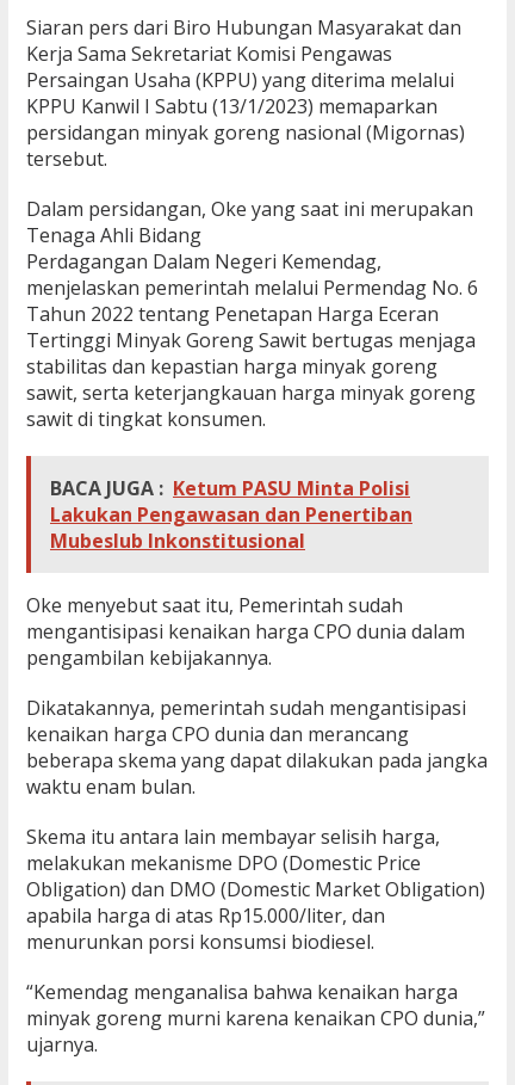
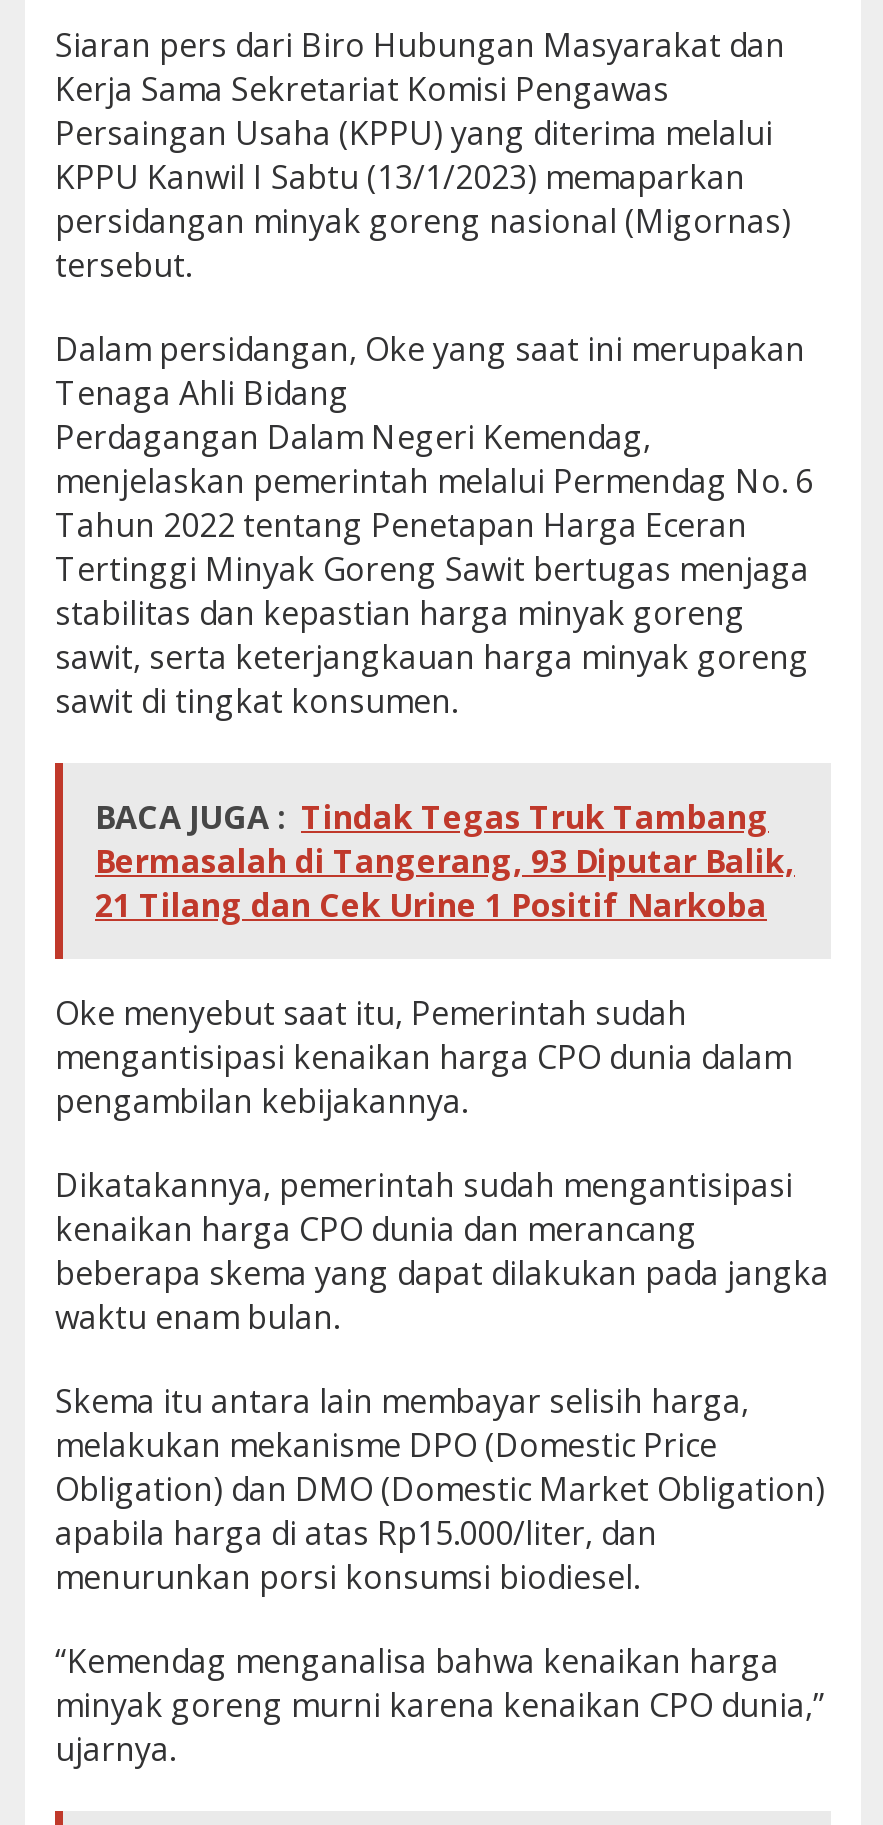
[50,475,412,554] BACA JUGA : Ketum PASU Minta Polisi | Lakukan Pengawasan dan Penertiban | Mubeslub Inkonstitusional -> [95,795,795,927] BACA JUGA : Tindak Tegas Truk Tambang | Bermasalah di Tangerang, 93 Diputar Balik, | 21 Tilang dan Cek Urine 1 Positif Narkoba

